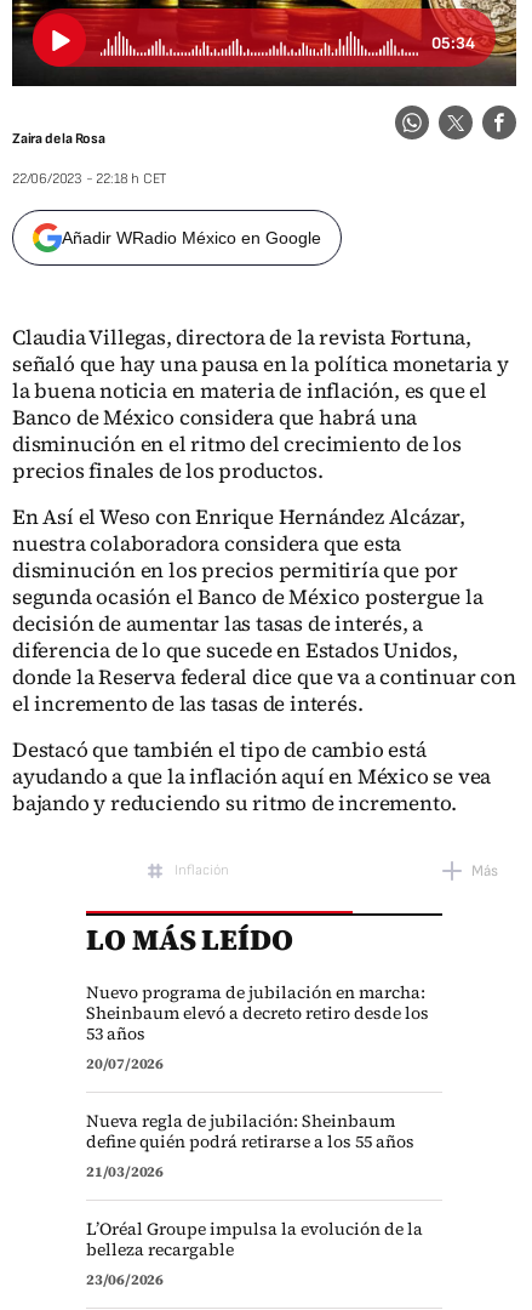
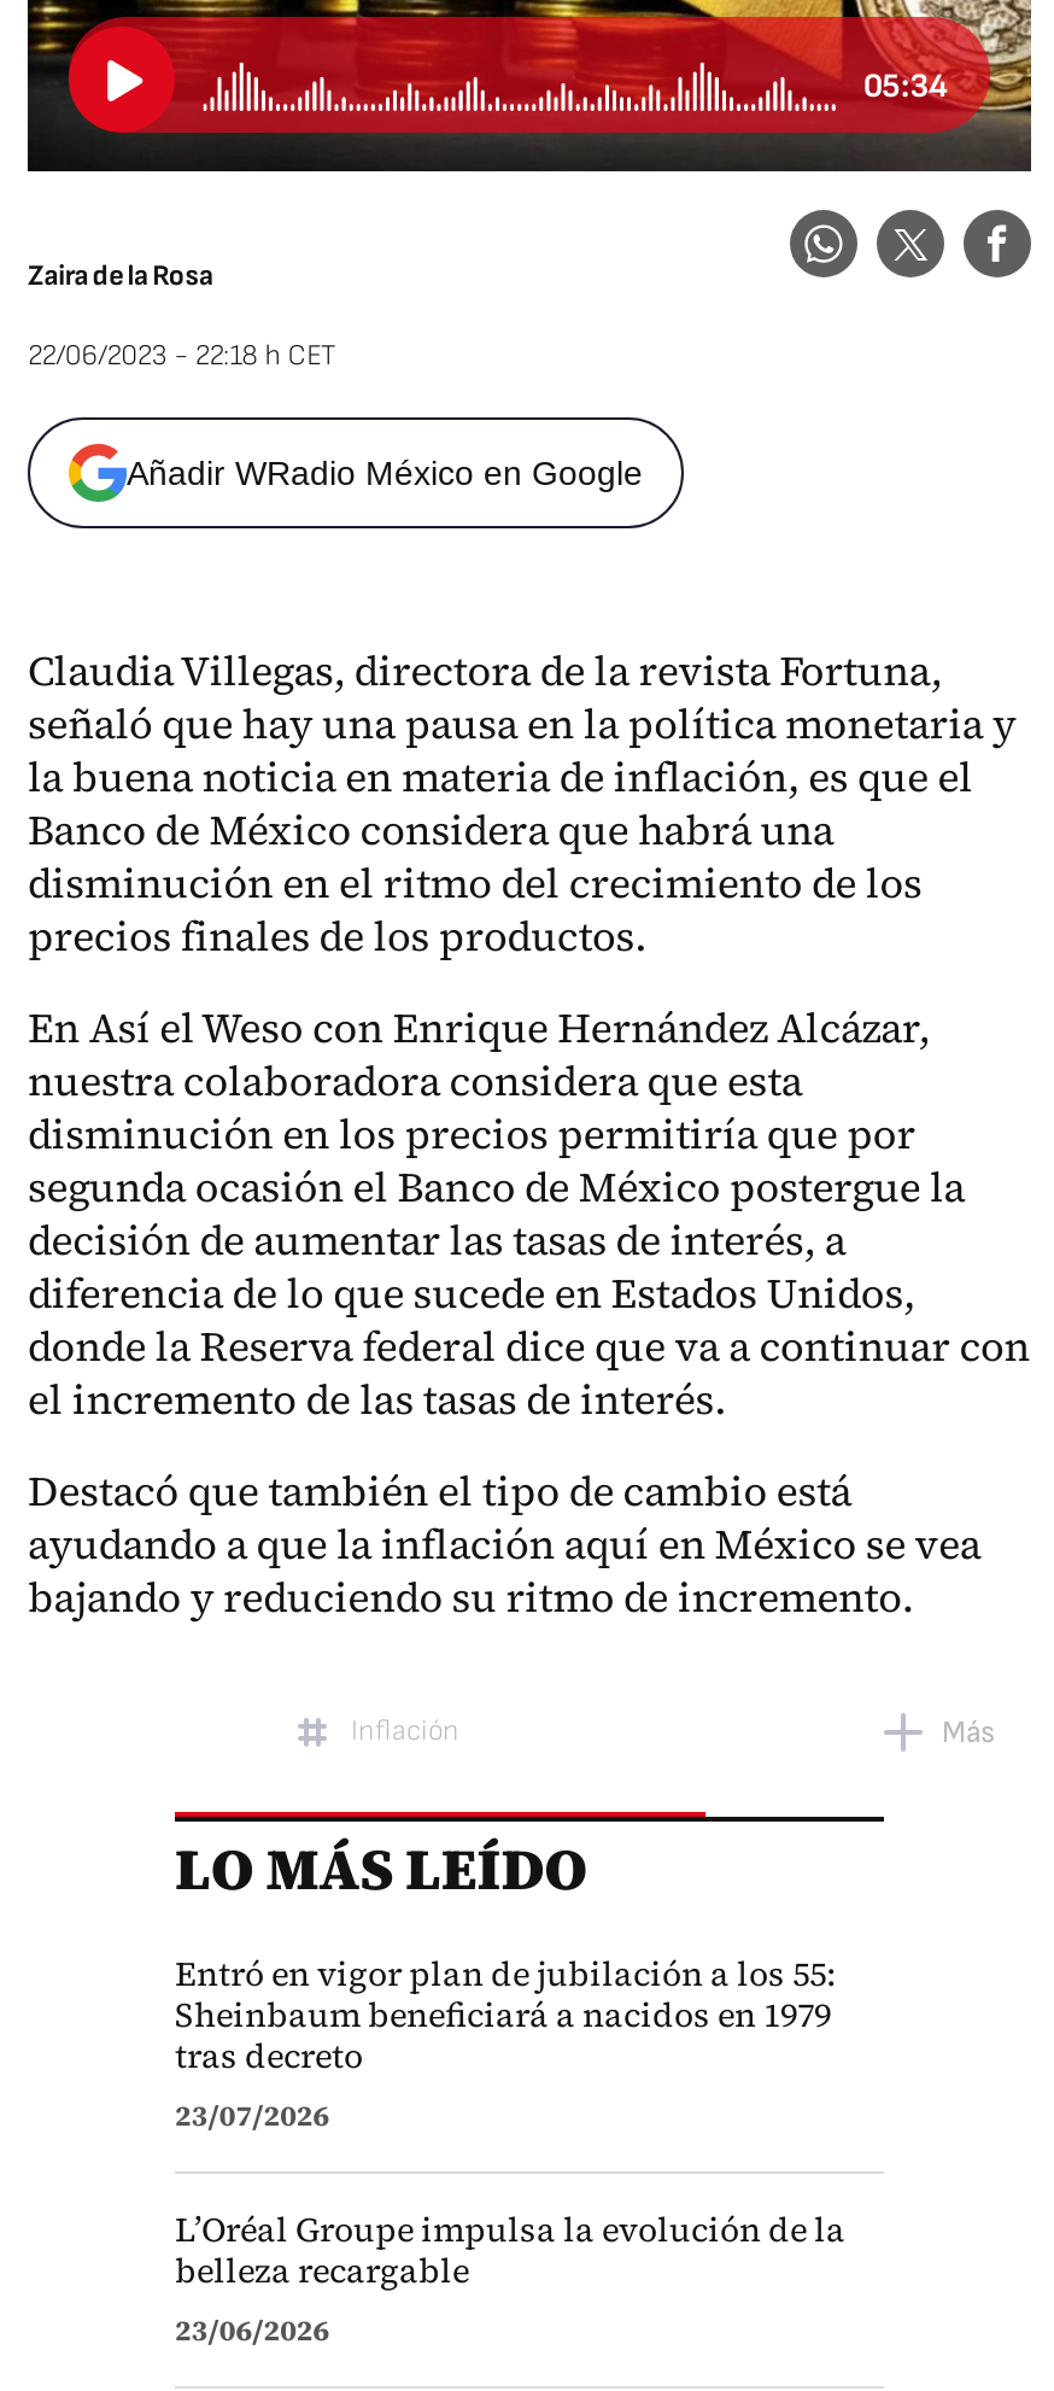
[86,980,429,1181] Nuevo programa de jubilación en marcha: | Sheinbaum elevó a decreto retiro desde los | 53 años | 20/07/2026 | Nueva regla de jubilación: Sheinbaum | define quién podrá retirarse a los 55 años | 21/03/2026 -> [175,1949,836,2135] Entró en vigor plan de jubilación a los 55: | Sheinbaum beneficiará a nacidos en 1979 | tras decreto | 23/07/2026

